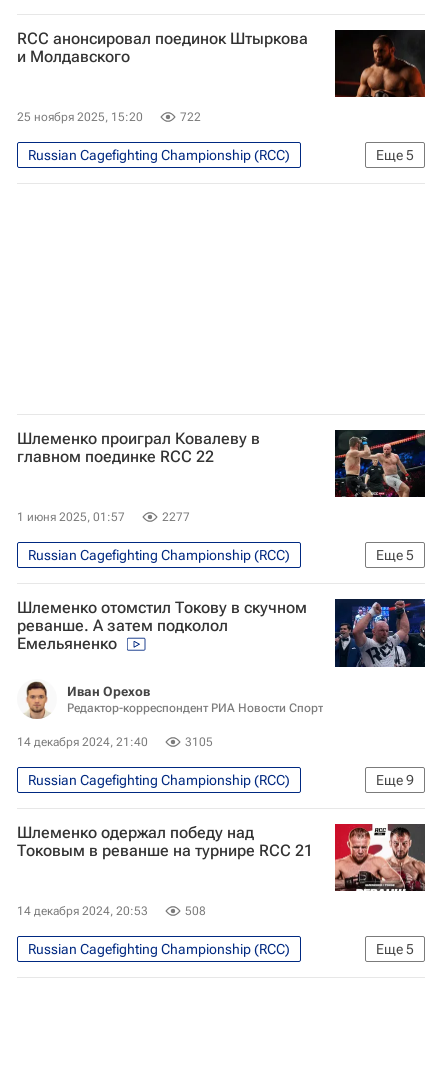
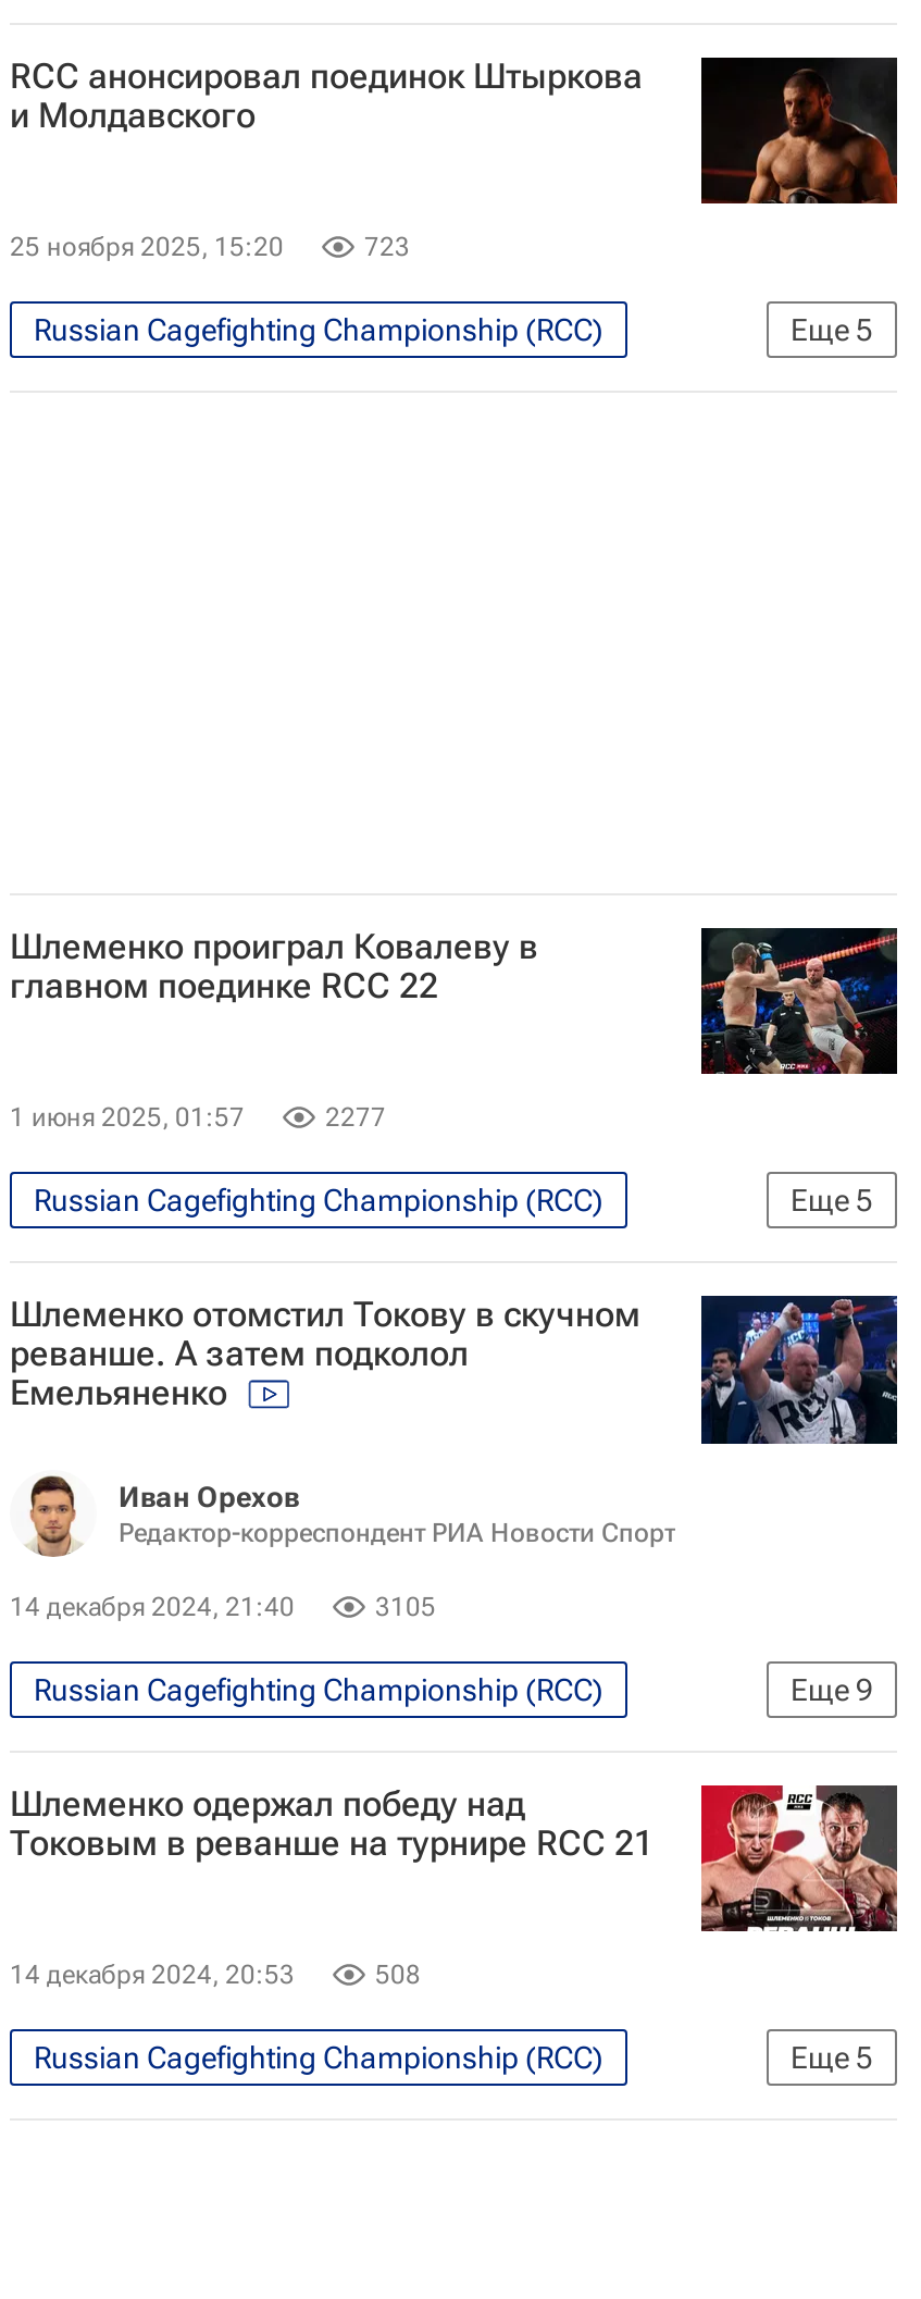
[180,110,201,124] 722 -> [364,232,410,262] 723

